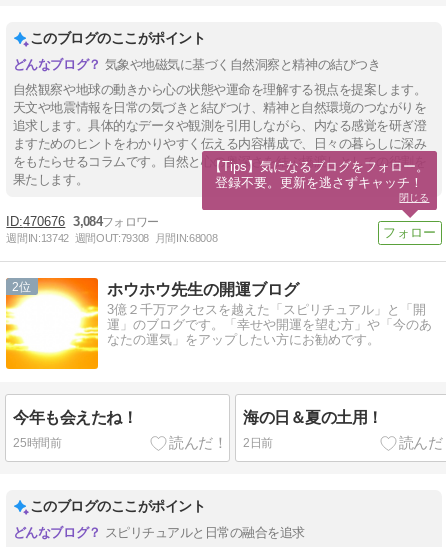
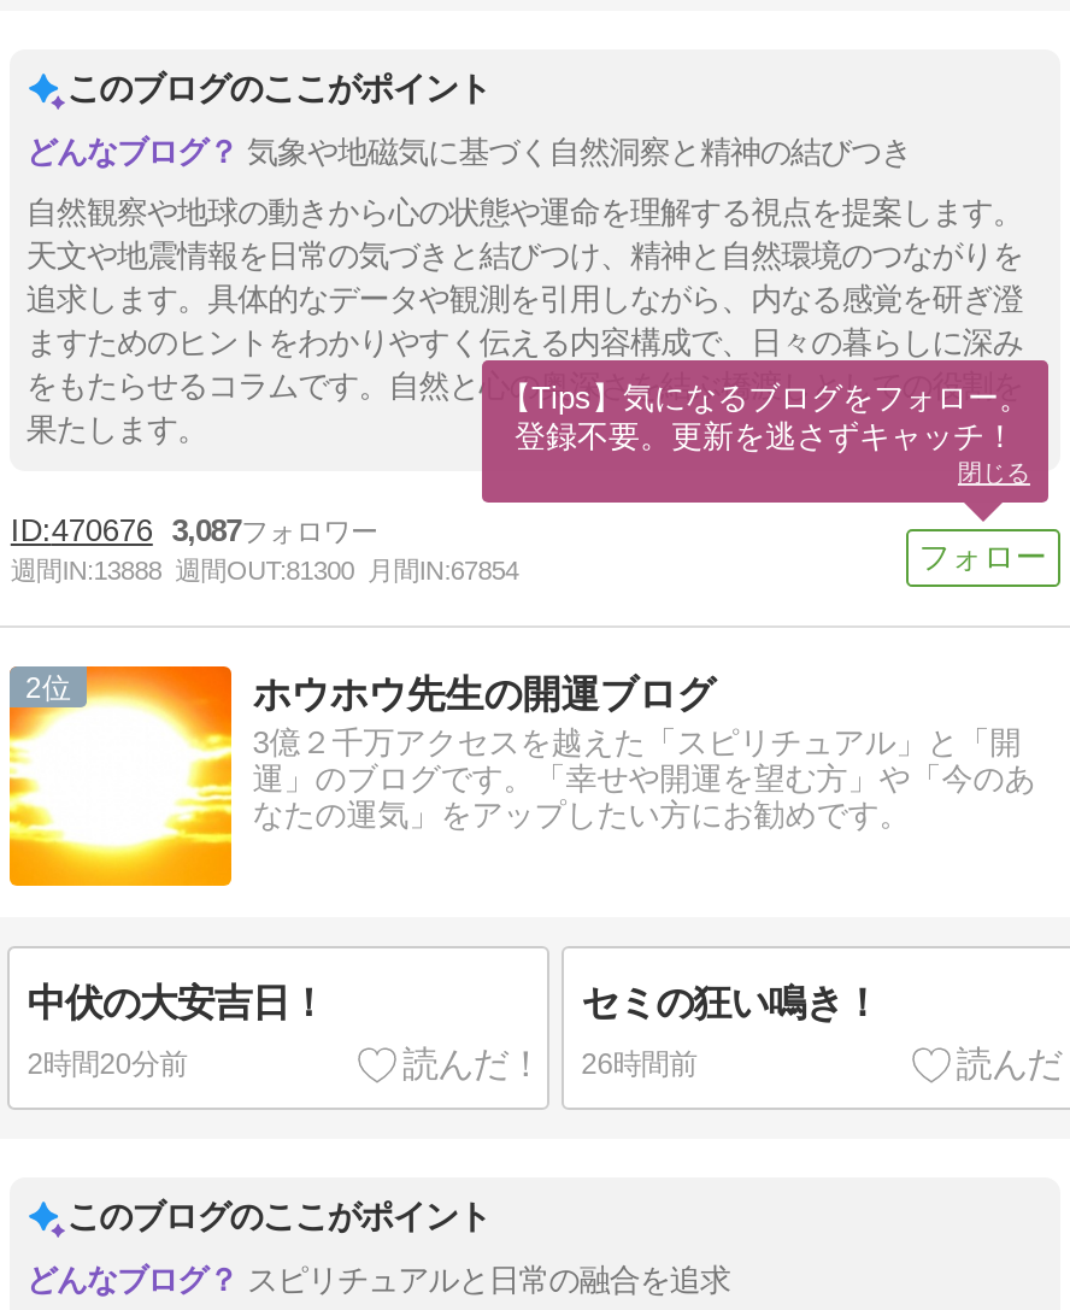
[23,214,102,229] 470676 3,084 -> [52,513,241,549] 470676 3,087
[6,232,217,244] 週間IN:13742 週間OUT:79308 月間IN:68008 -> [11,556,519,585] 週間IN:13888 週間OUT:81300 月間IN:67854
[13,409,137,426] 今年も会えたね！ -> [27,983,327,1024] 中伏の大安吉日！
[243,409,383,426] 海の日＆夏の土用！ -> [581,983,880,1024] セミの狂い鳴き！
[13,436,61,450] 25時間前 -> [27,1047,187,1080] 2時間20分前
[243,436,273,450] 2日前 -> [581,1047,697,1080] 26時間前

